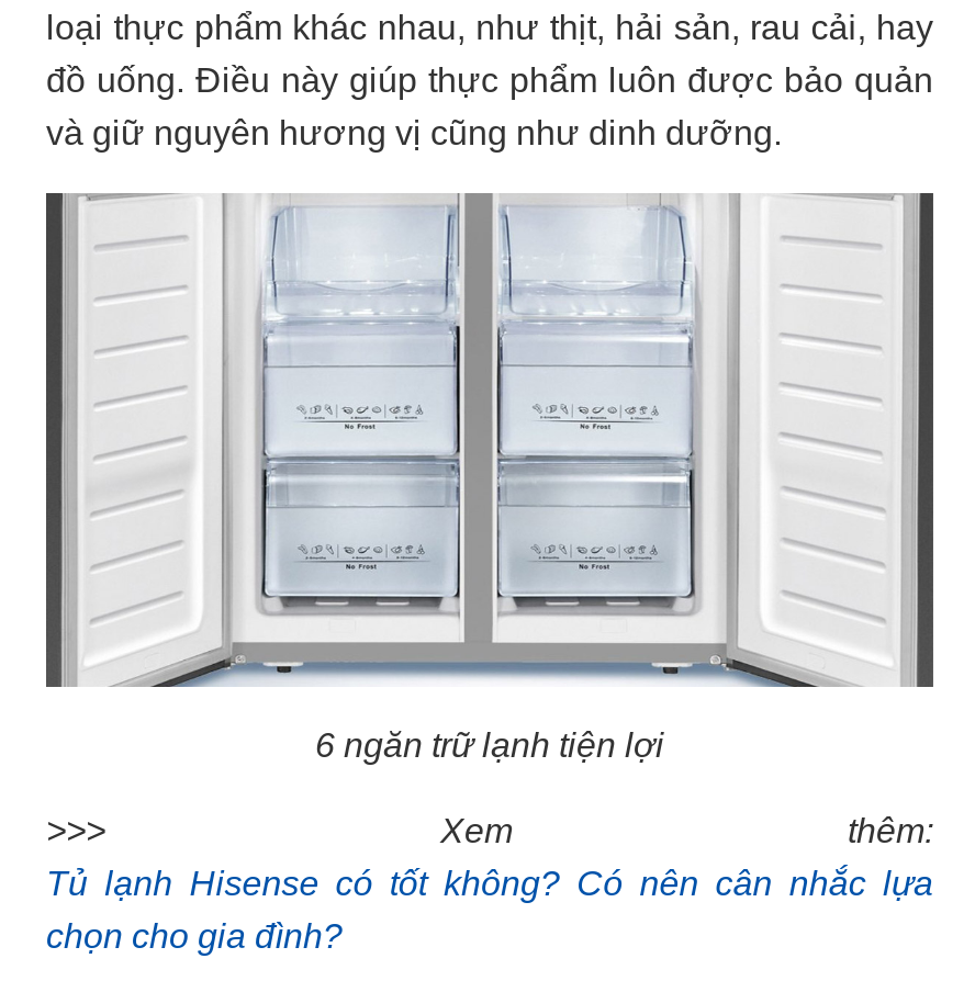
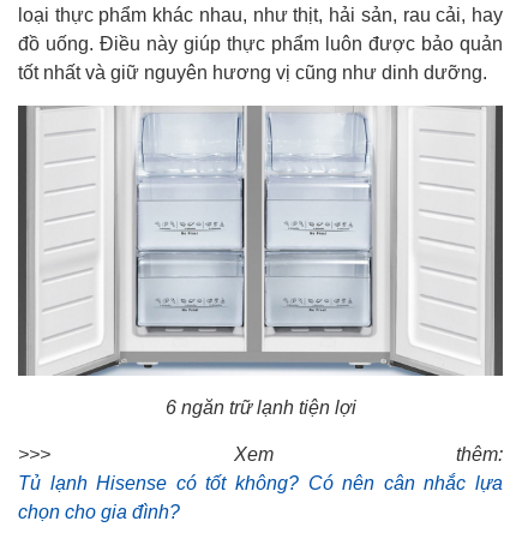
[46,113,782,150] và giữ nguyên hương vị cũng như dinh dưỡng. -> [18,62,487,82] tốt nhất và giữ nguyên hương vị cũng như dinh dưỡng.

